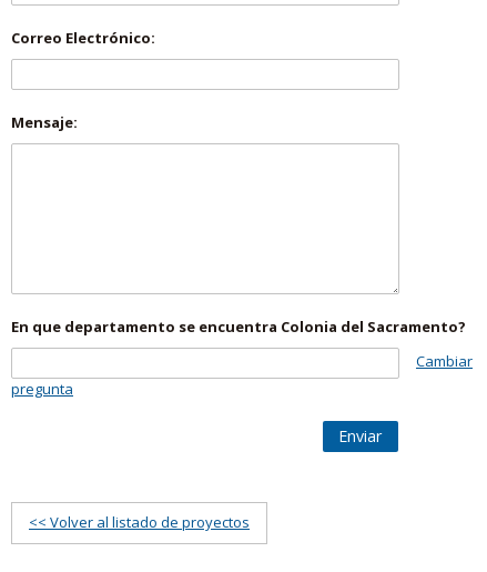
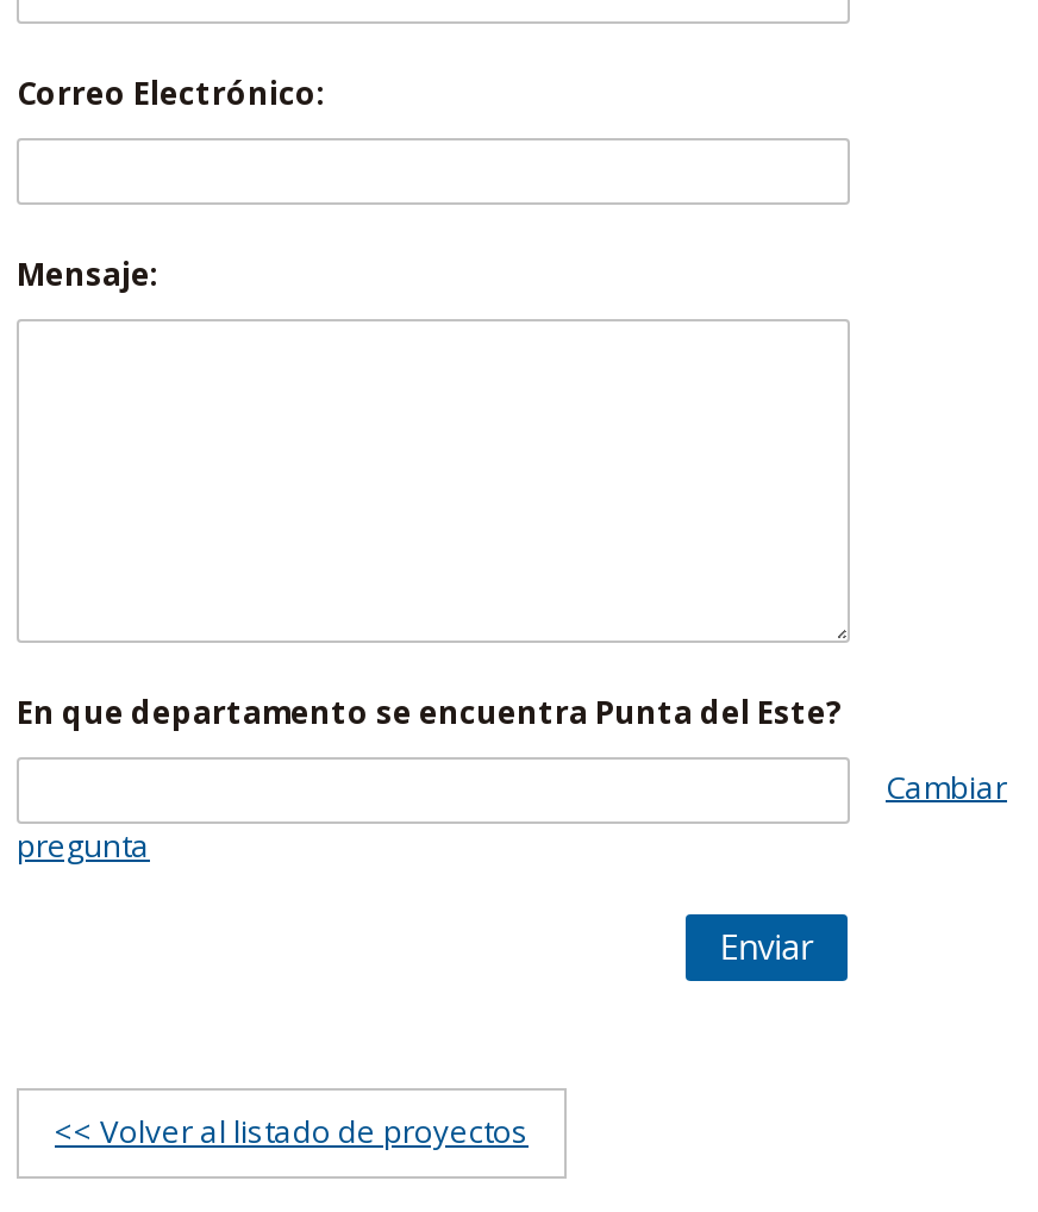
[11,317,466,337] En que departamento se encuentra Colonia del Sacramento? -> [17,691,843,733] En que departamento se encuentra Punta del Este?

